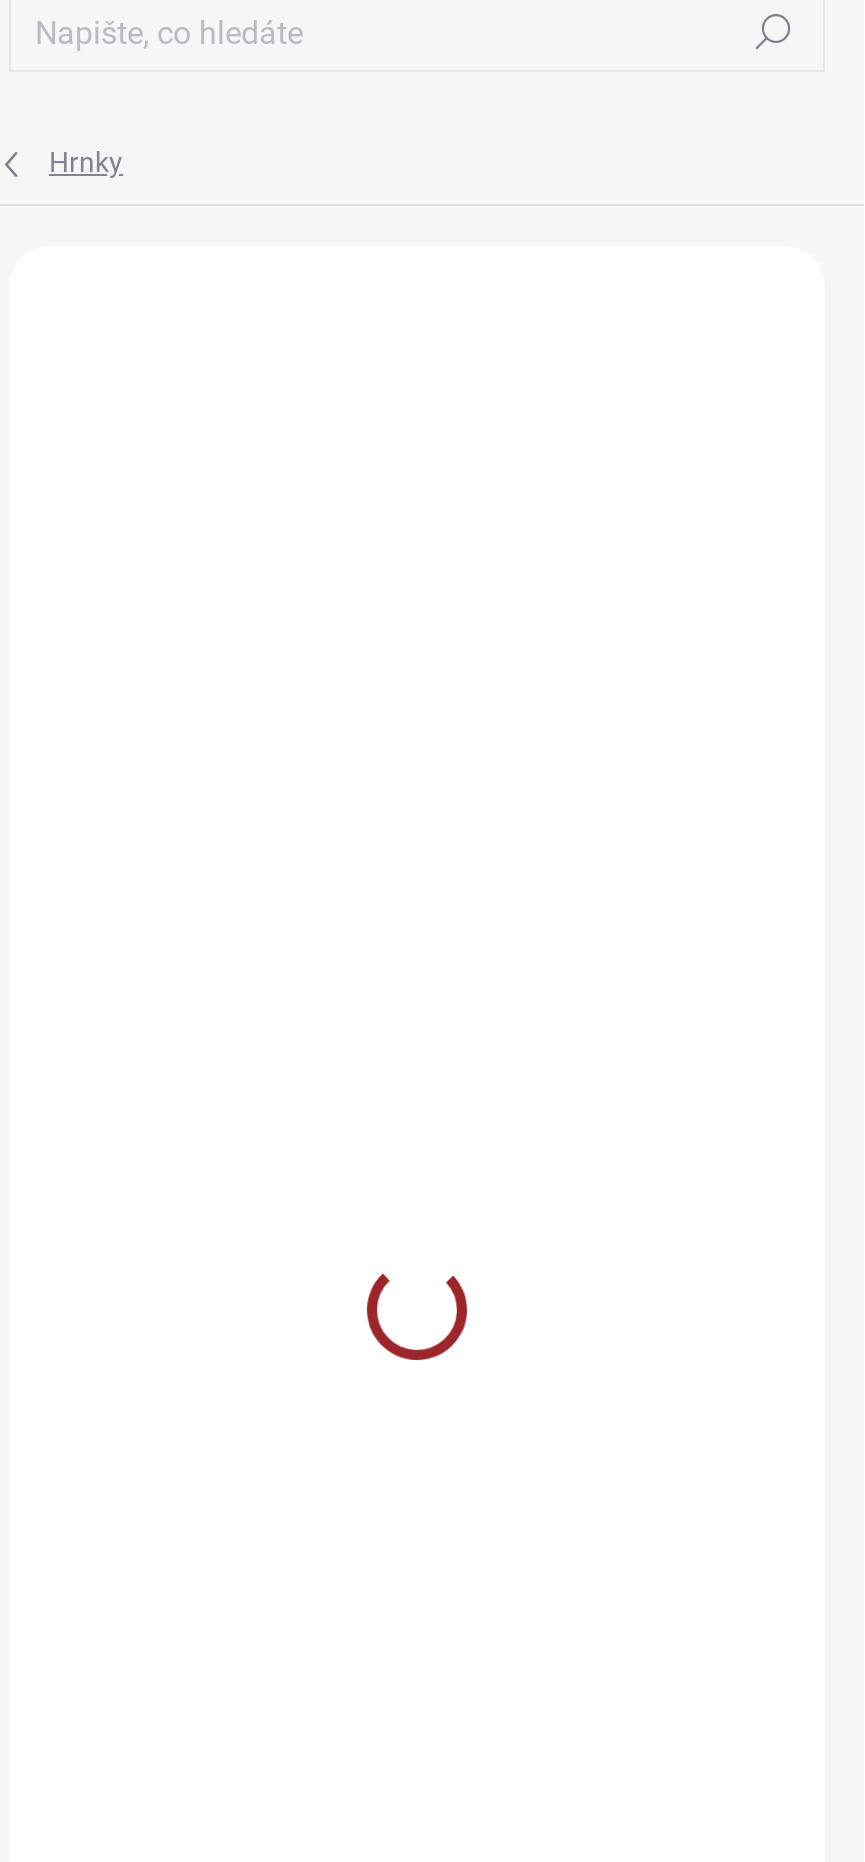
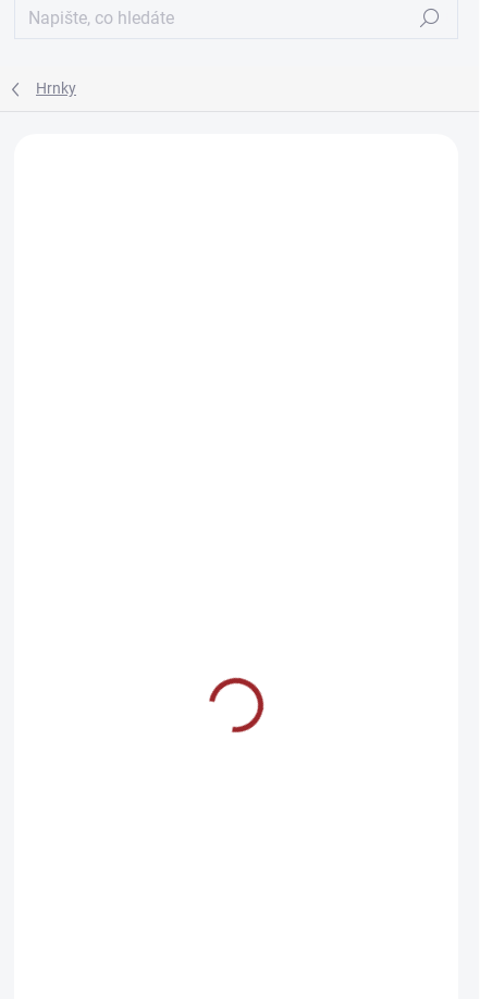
[363,1244,469,1362] [image] -> [208,676,264,732] [image]

